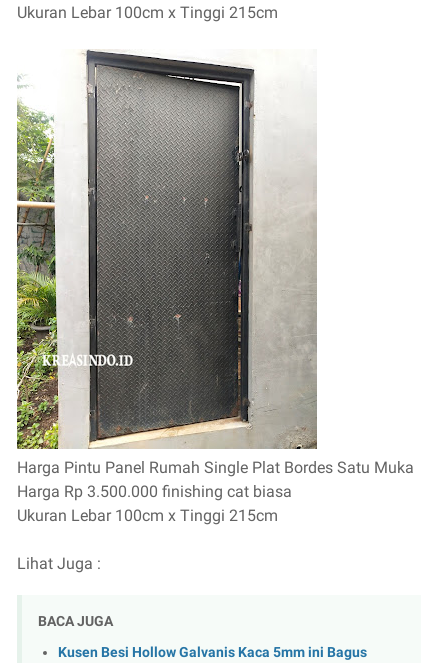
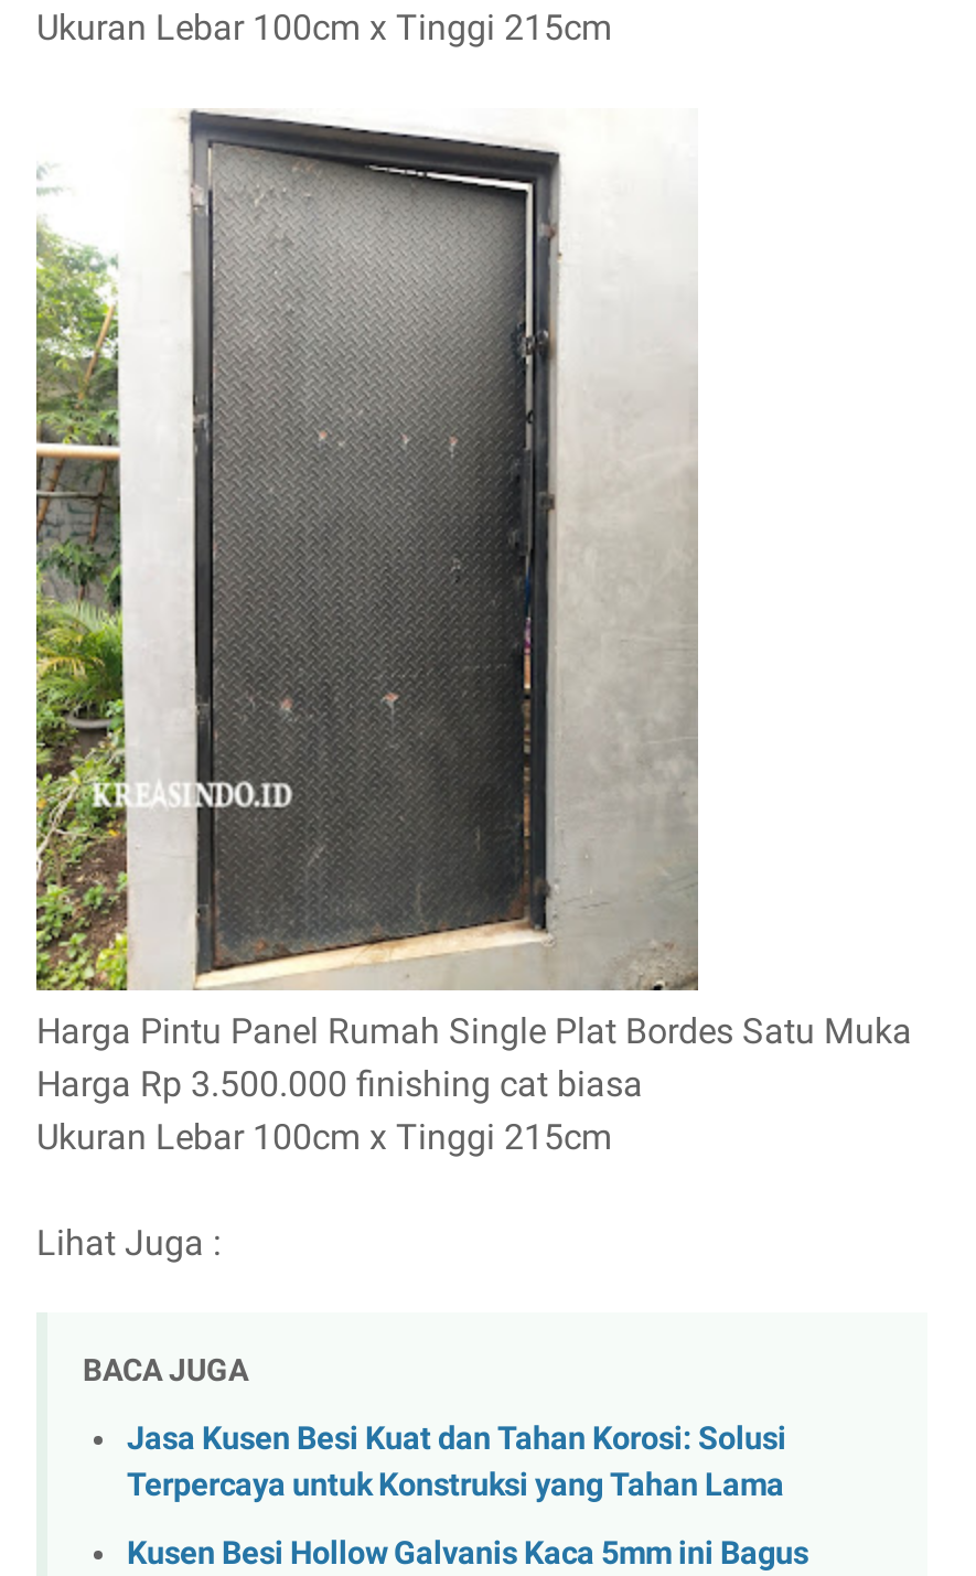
none -> [127,1420,786,1504] Jasa Kusen Besi Kuat dan Tahan Korosi: Solusi | Terpercaya untuk Konstruksi yang Tahan Lama

